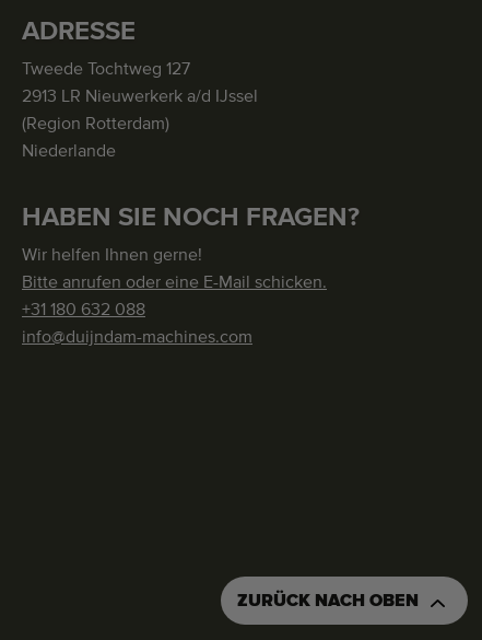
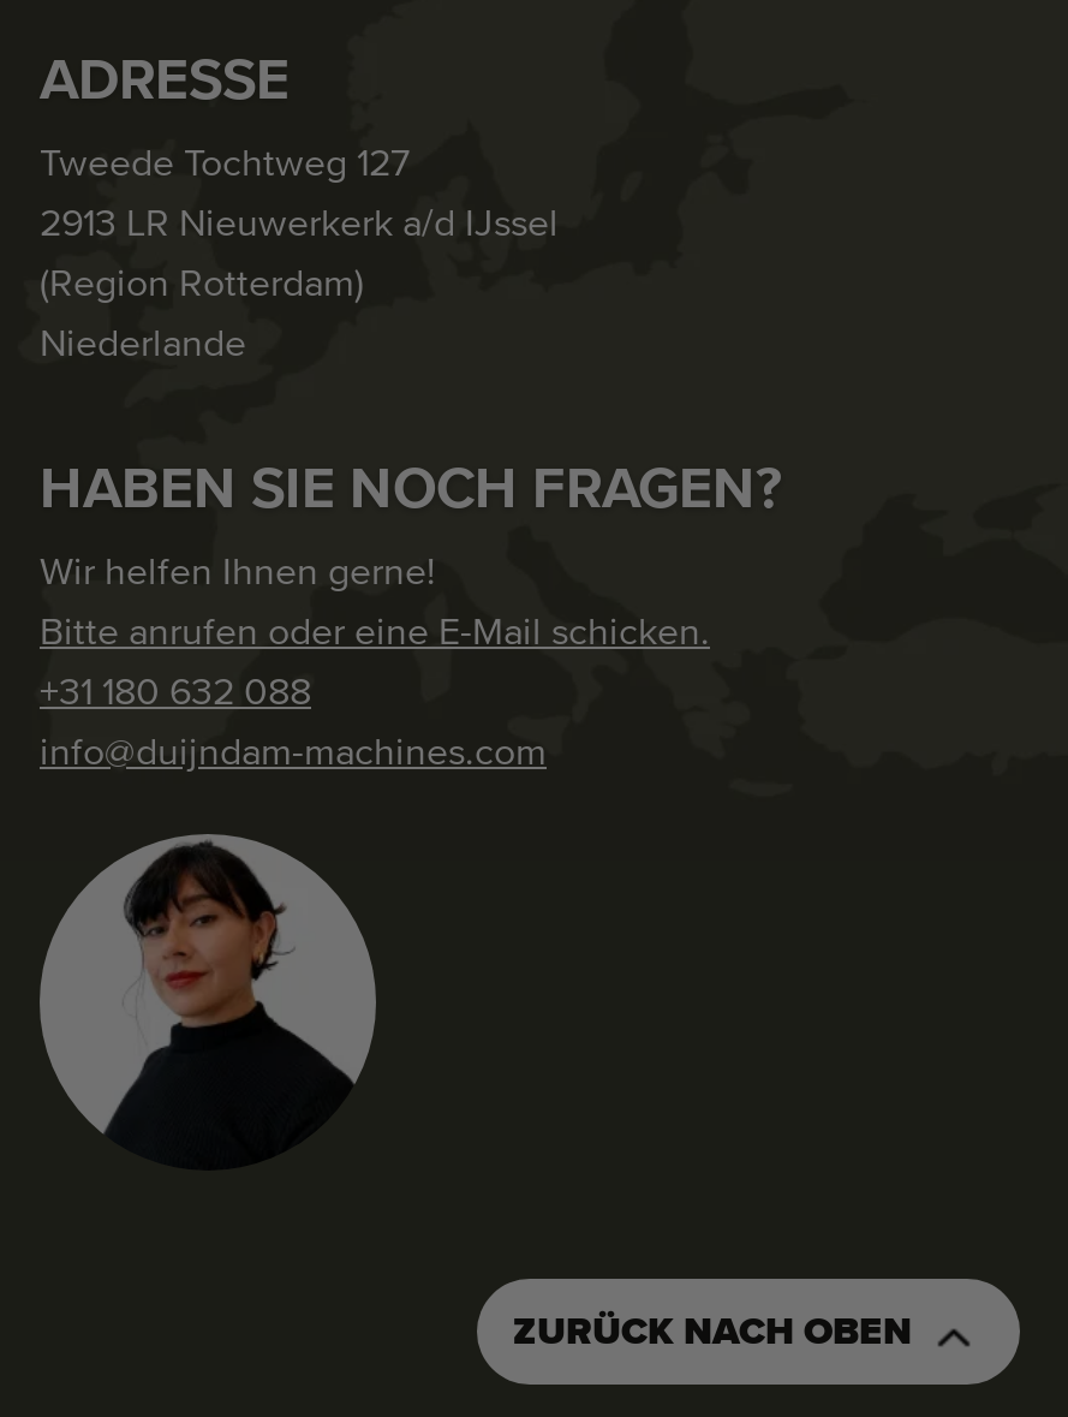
none -> [37,832,378,1171] [image]

